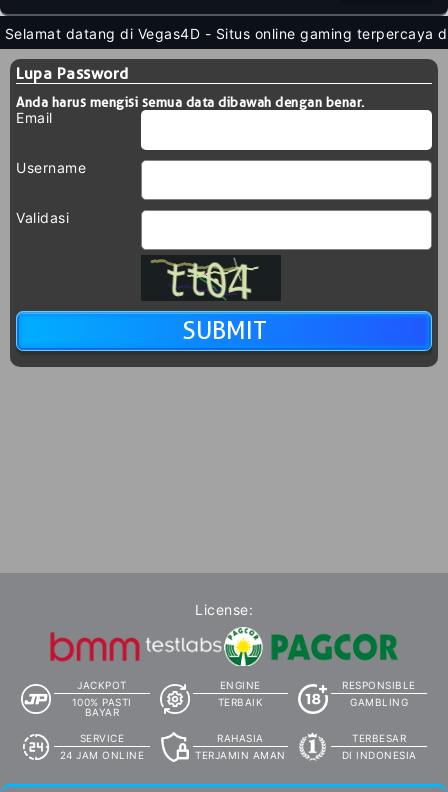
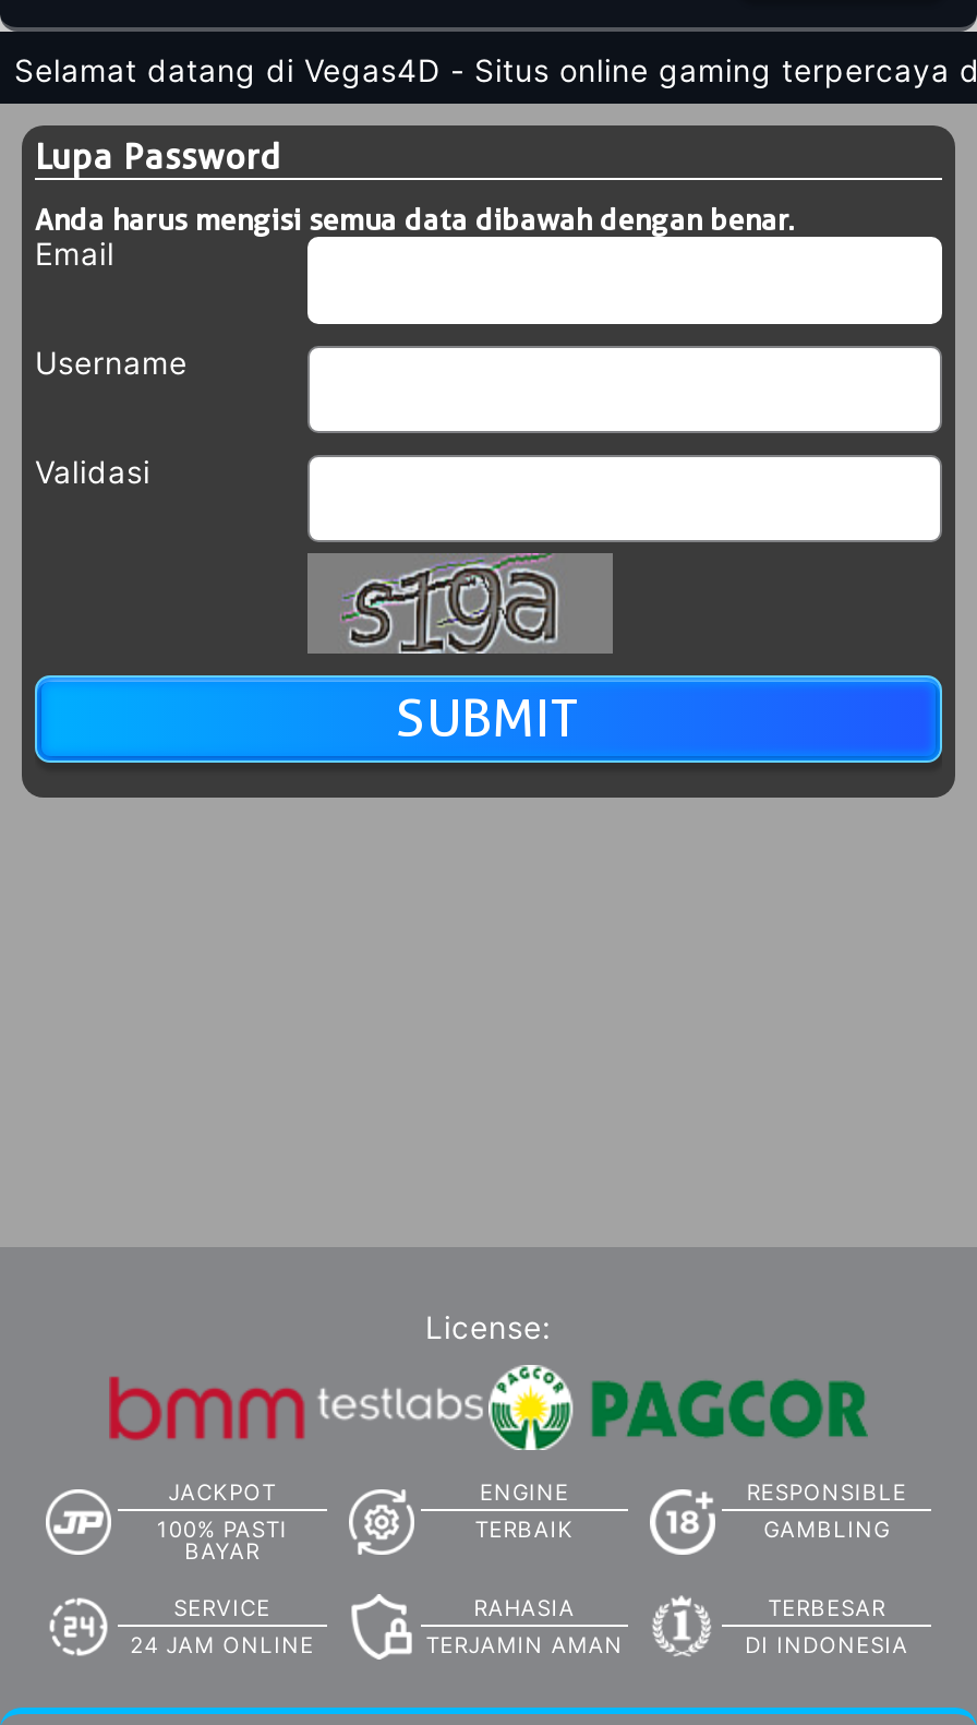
[141,255,281,301] [image] -> [307,551,613,656] [image]

